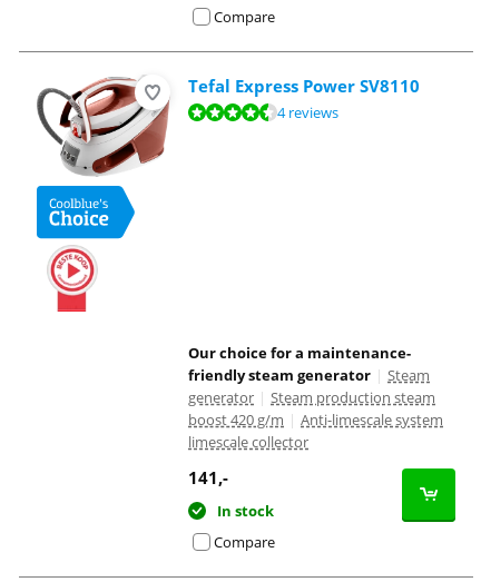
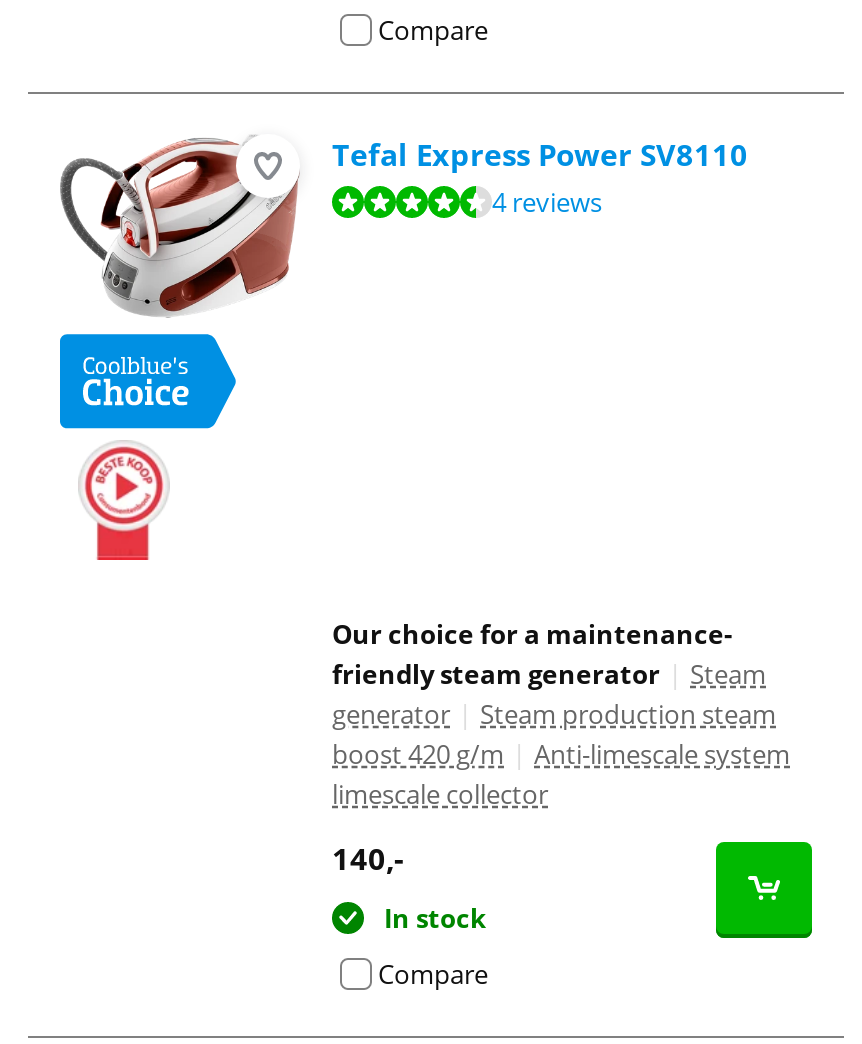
[188,466,228,489] 141,- -> [332,838,404,878] 140,-

